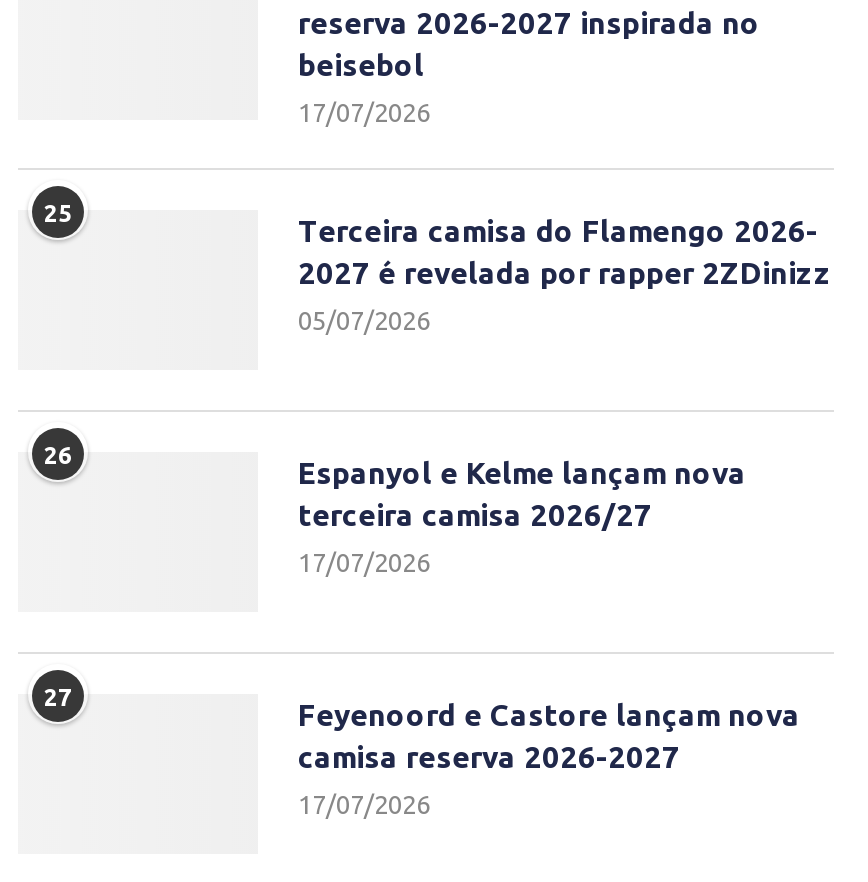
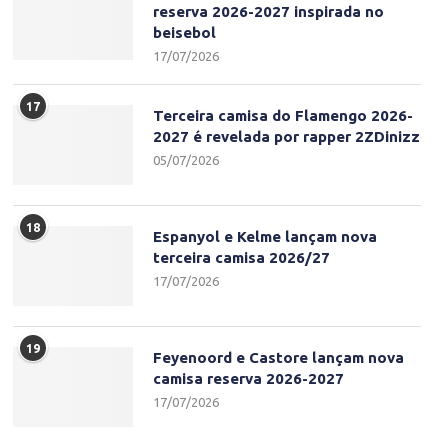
[44,200,72,226] 25 -> [26,100,40,113] 17
[44,442,72,468] 26 -> [26,221,40,234] 18
[44,684,72,710] 27 -> [26,342,40,355] 19

